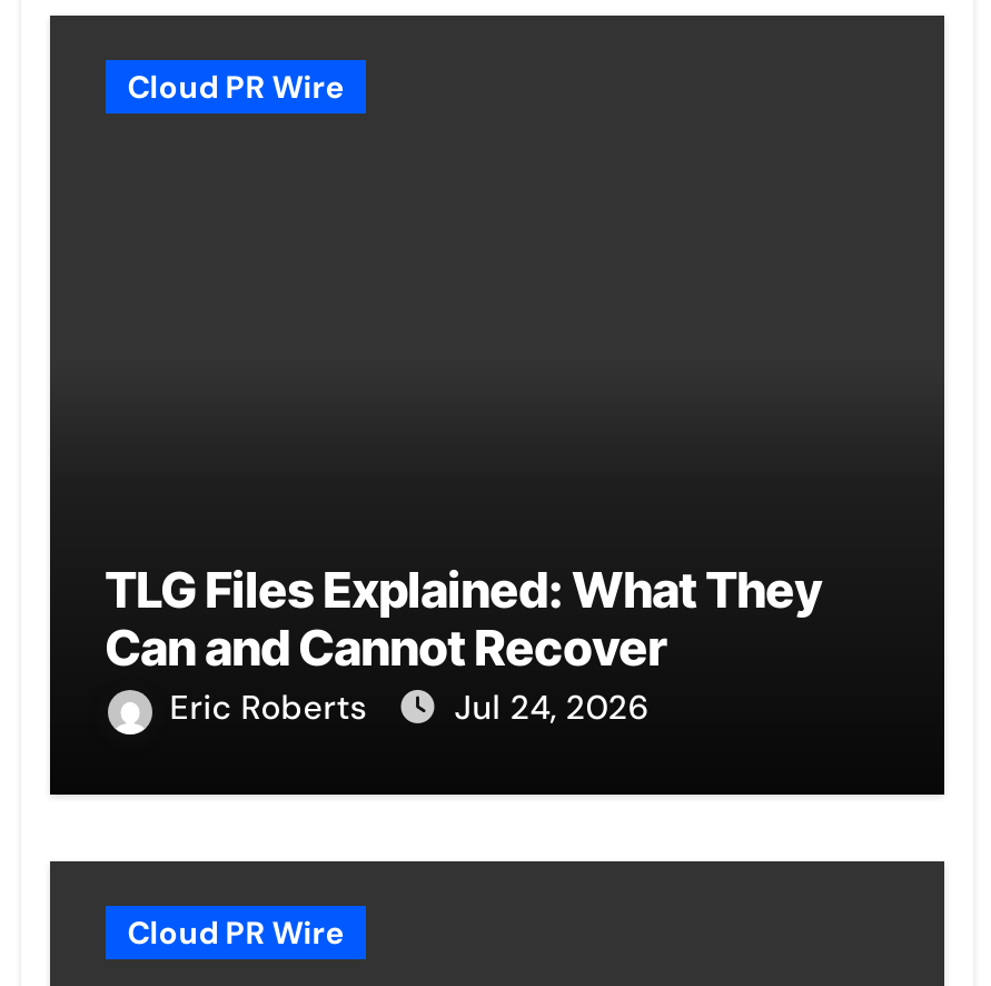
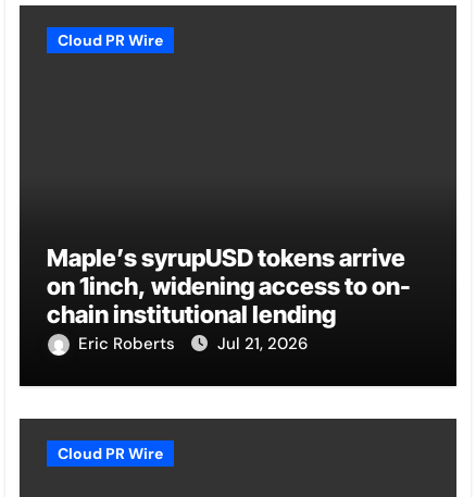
[105,561,821,677] TLG Files Explained: What They | Can and Cannot Recover -> [47,244,411,329] Maple’s syrupUSD tokens arrive | on 1inch, widening access to on- | chain institutional lending
[170,686,648,730] Eric Roberts Jul 24, 2026 -> [78,333,307,355] Eric Roberts Jul 21, 2026

